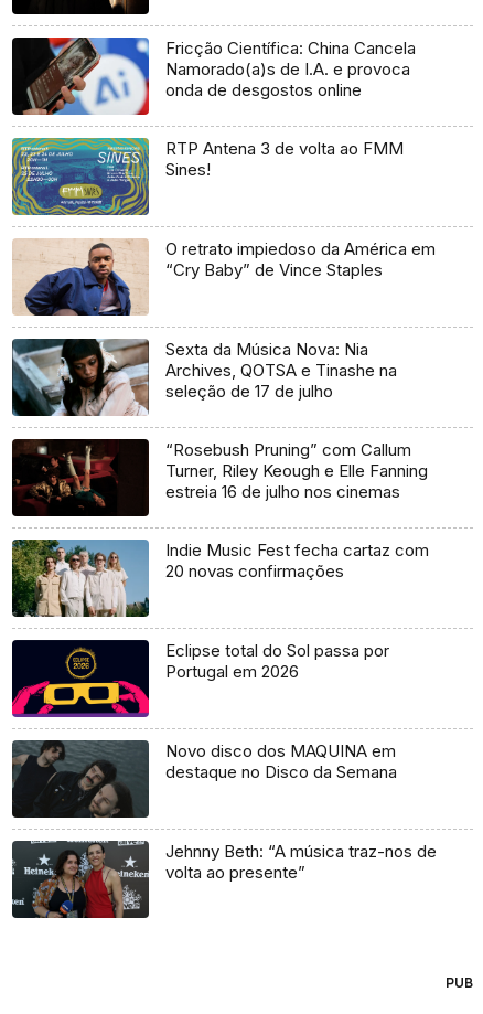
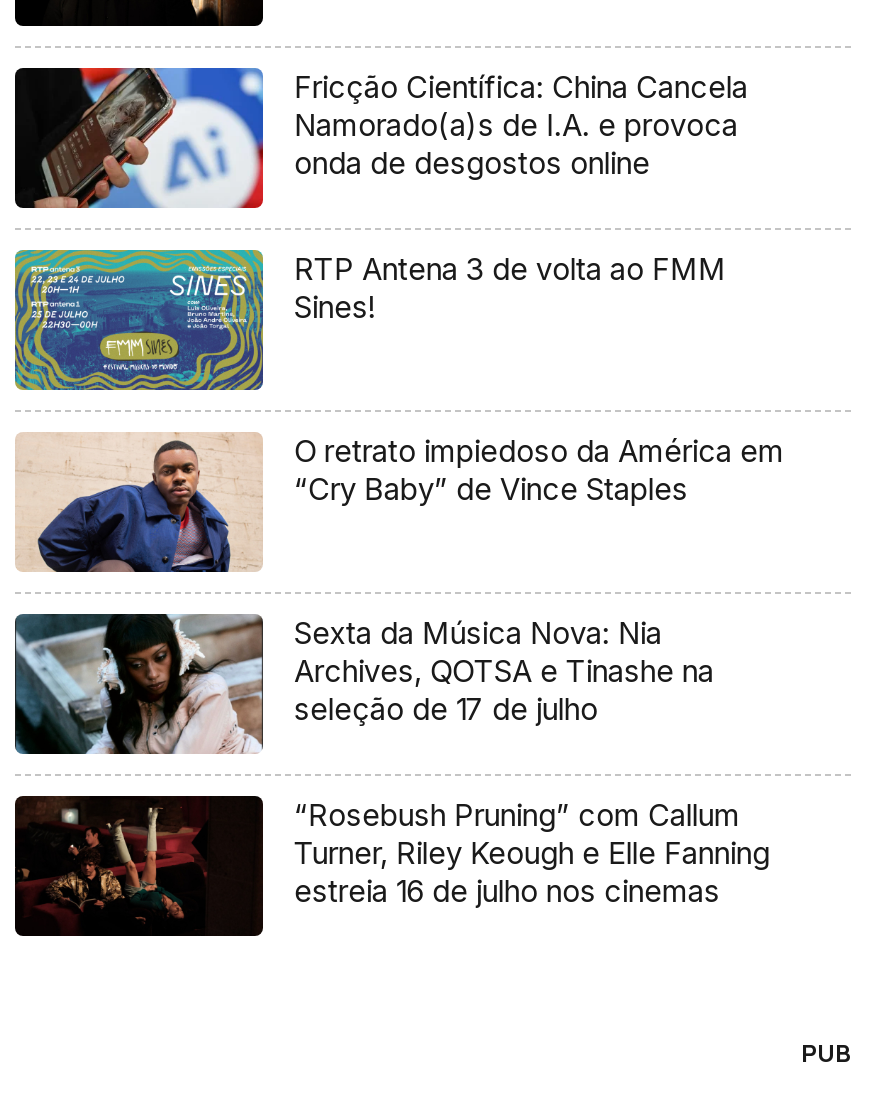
[11,538,429,618] [image] | Indie Music Fest fecha cartaz com | 20 novas confirmações -> none
[11,639,390,718] [image] | Eclipse total do Sol passa por | Portugal em 2026 -> none
[12,740,397,819] [image] | Novo disco dos MAQUINA em | destaque no Disco da Semana -> none
[11,840,437,919] [image] | Jehnny Beth: “A música traz-nos de | volta ao presente” -> none

